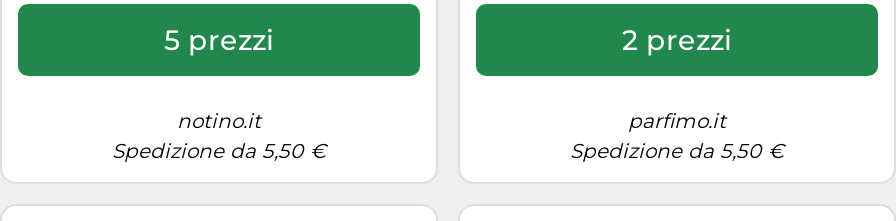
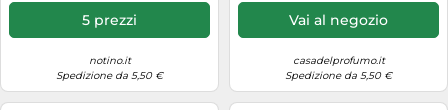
[622,22,732,58] 2 prezzi -> [289,10,388,28] Vai al negozio
[628,108,726,134] parfimo.it -> [292,53,384,66] casadelprofumo.it

